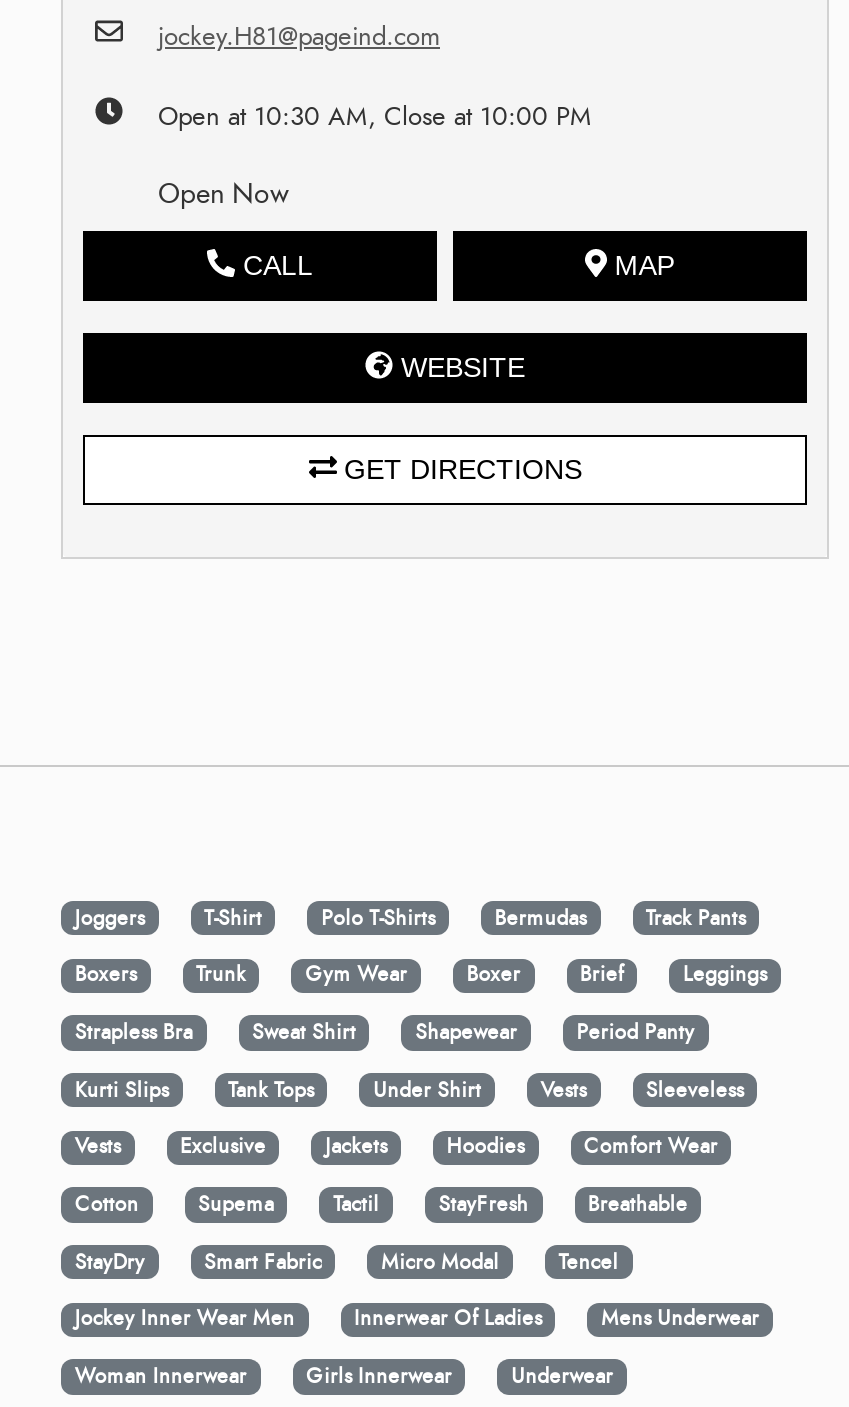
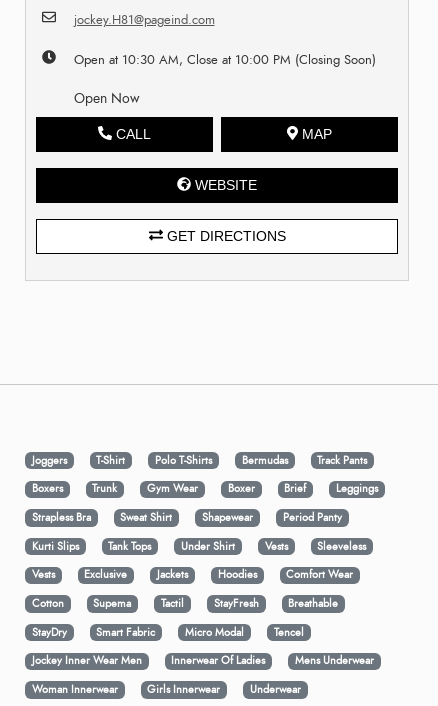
[158,98,592,134] Open at 10:30 AM, Close at 10:00 PM -> [73,51,375,69] Open at 10:30 AM, Close at 10:00 PM (Closing Soon)

